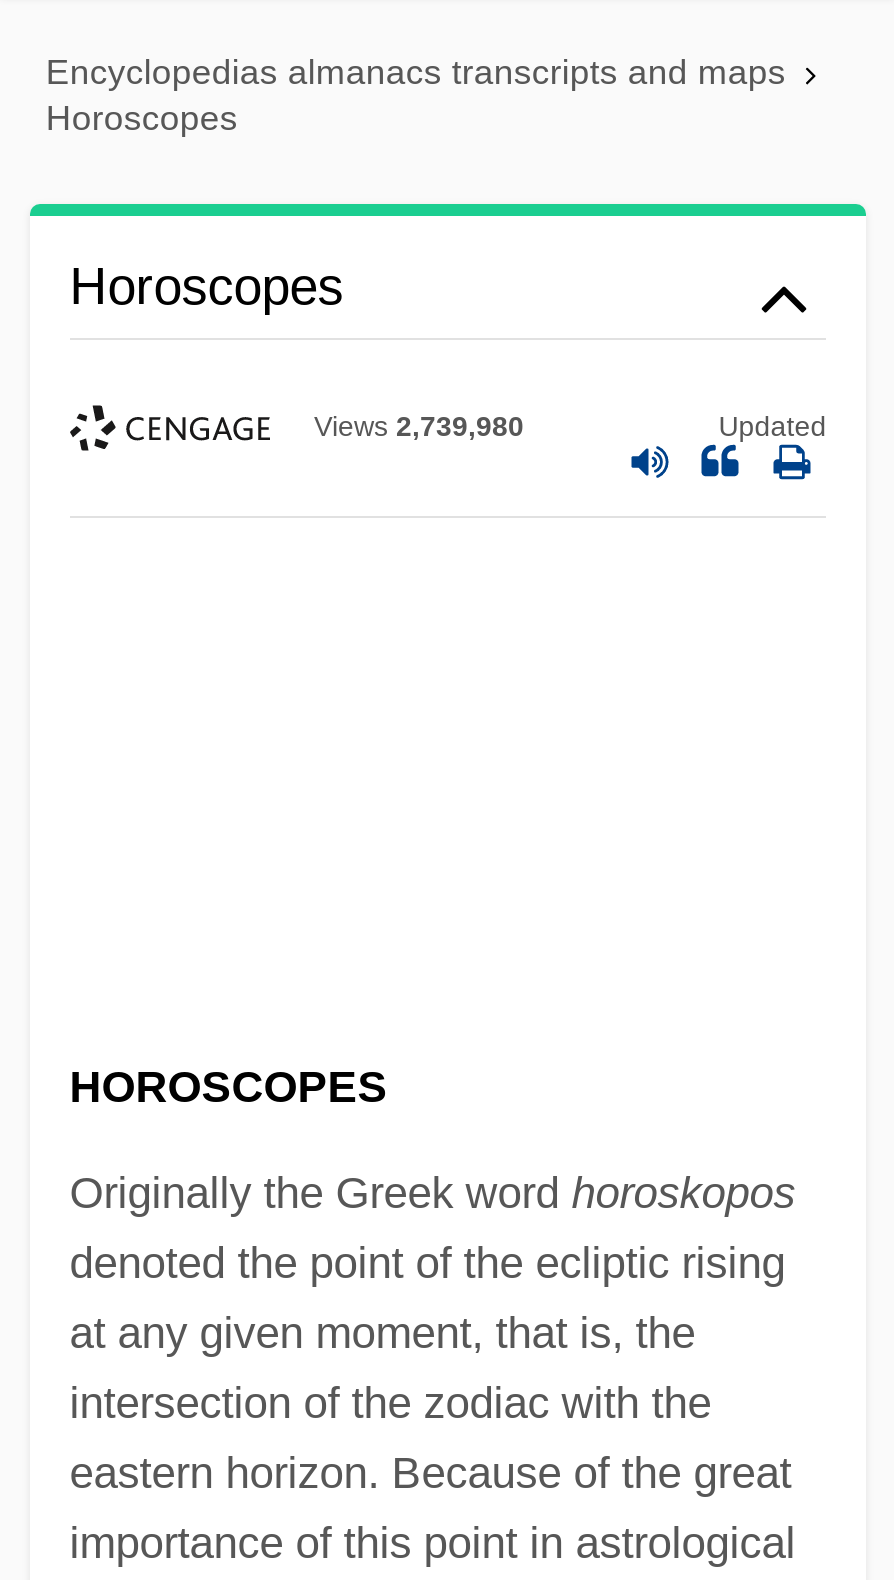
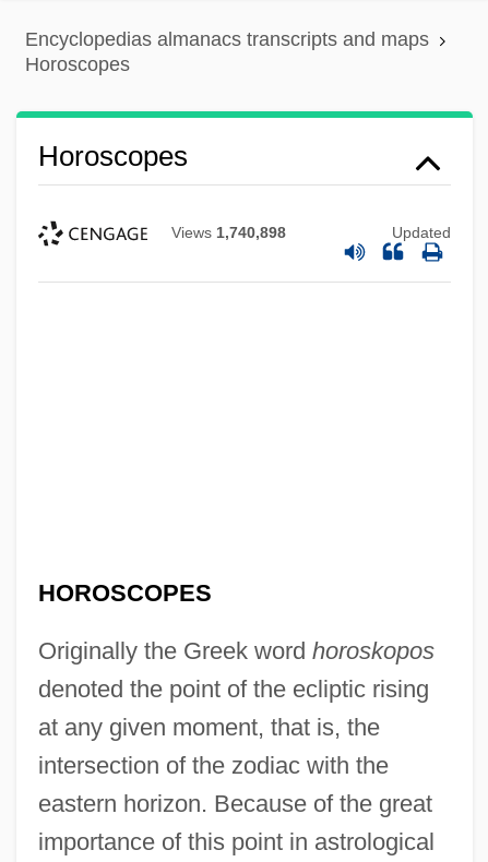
[314,411,524,443] Views 2,739,980 -> [171,224,286,242] Views 1,740,898

